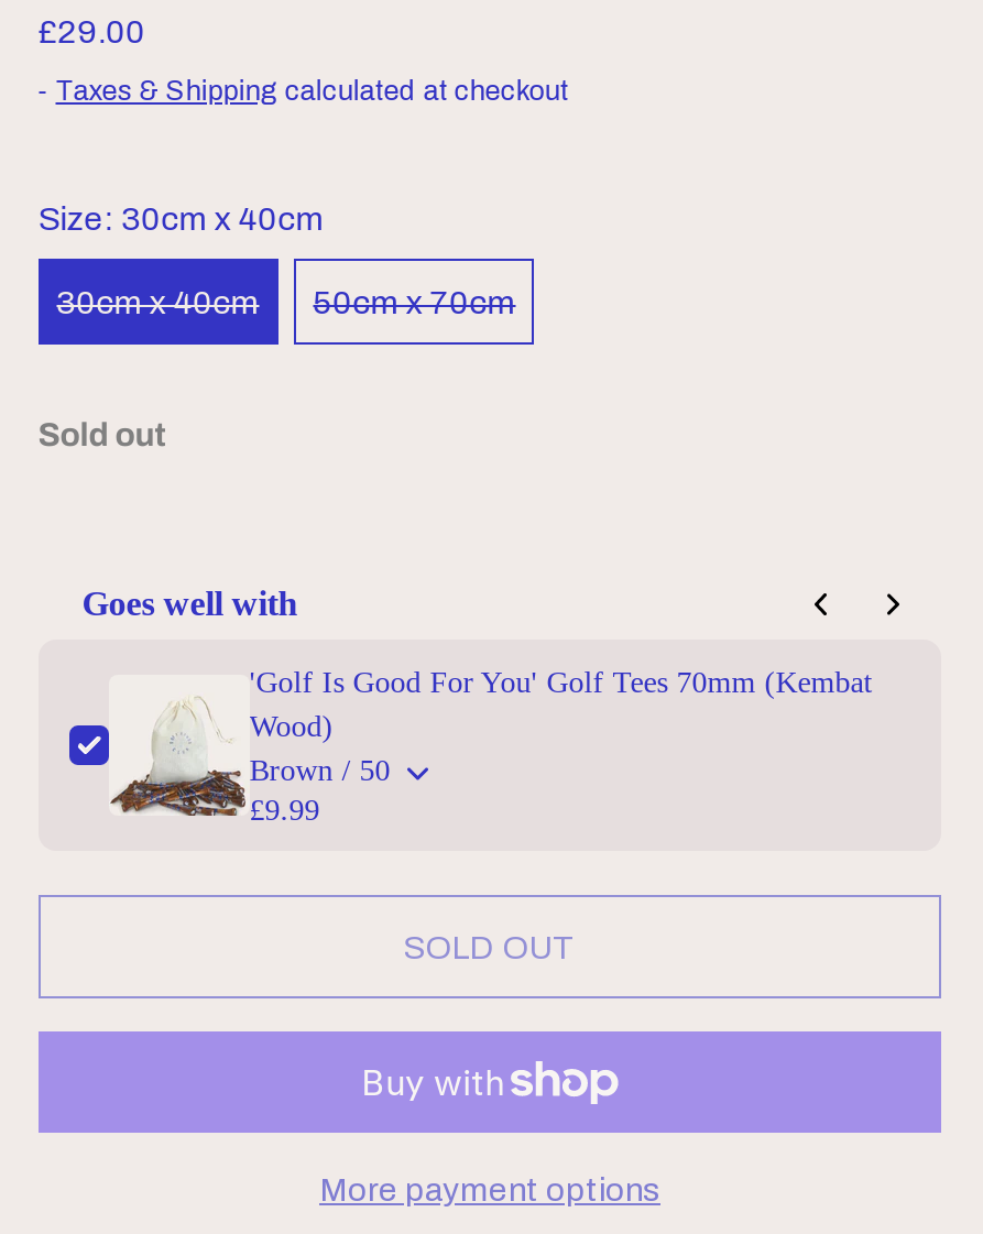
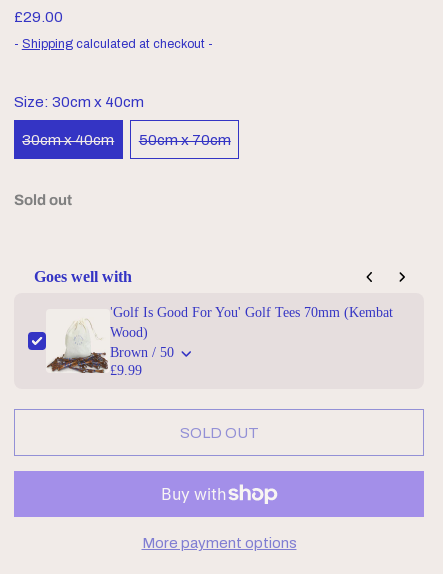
[38,77,569,107] - Taxes & Shipping calculated at checkout -> [14,37,213,51] - Shipping calculated at checkout -

